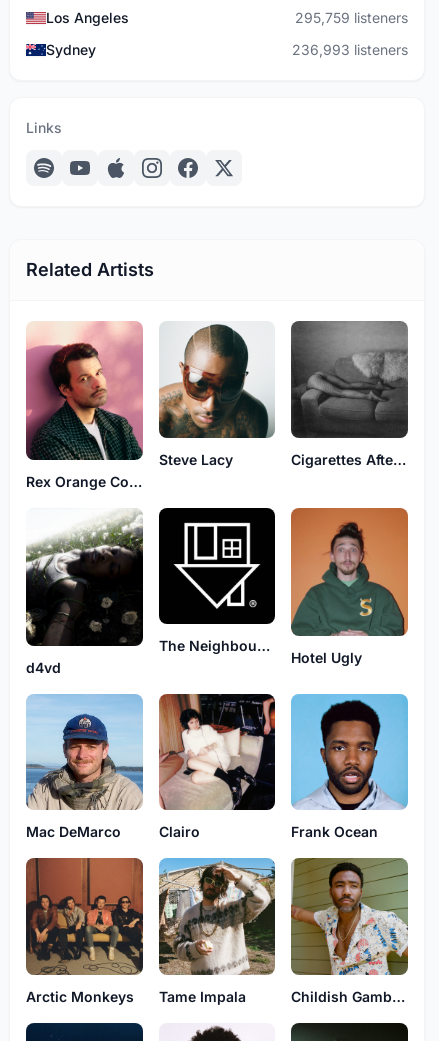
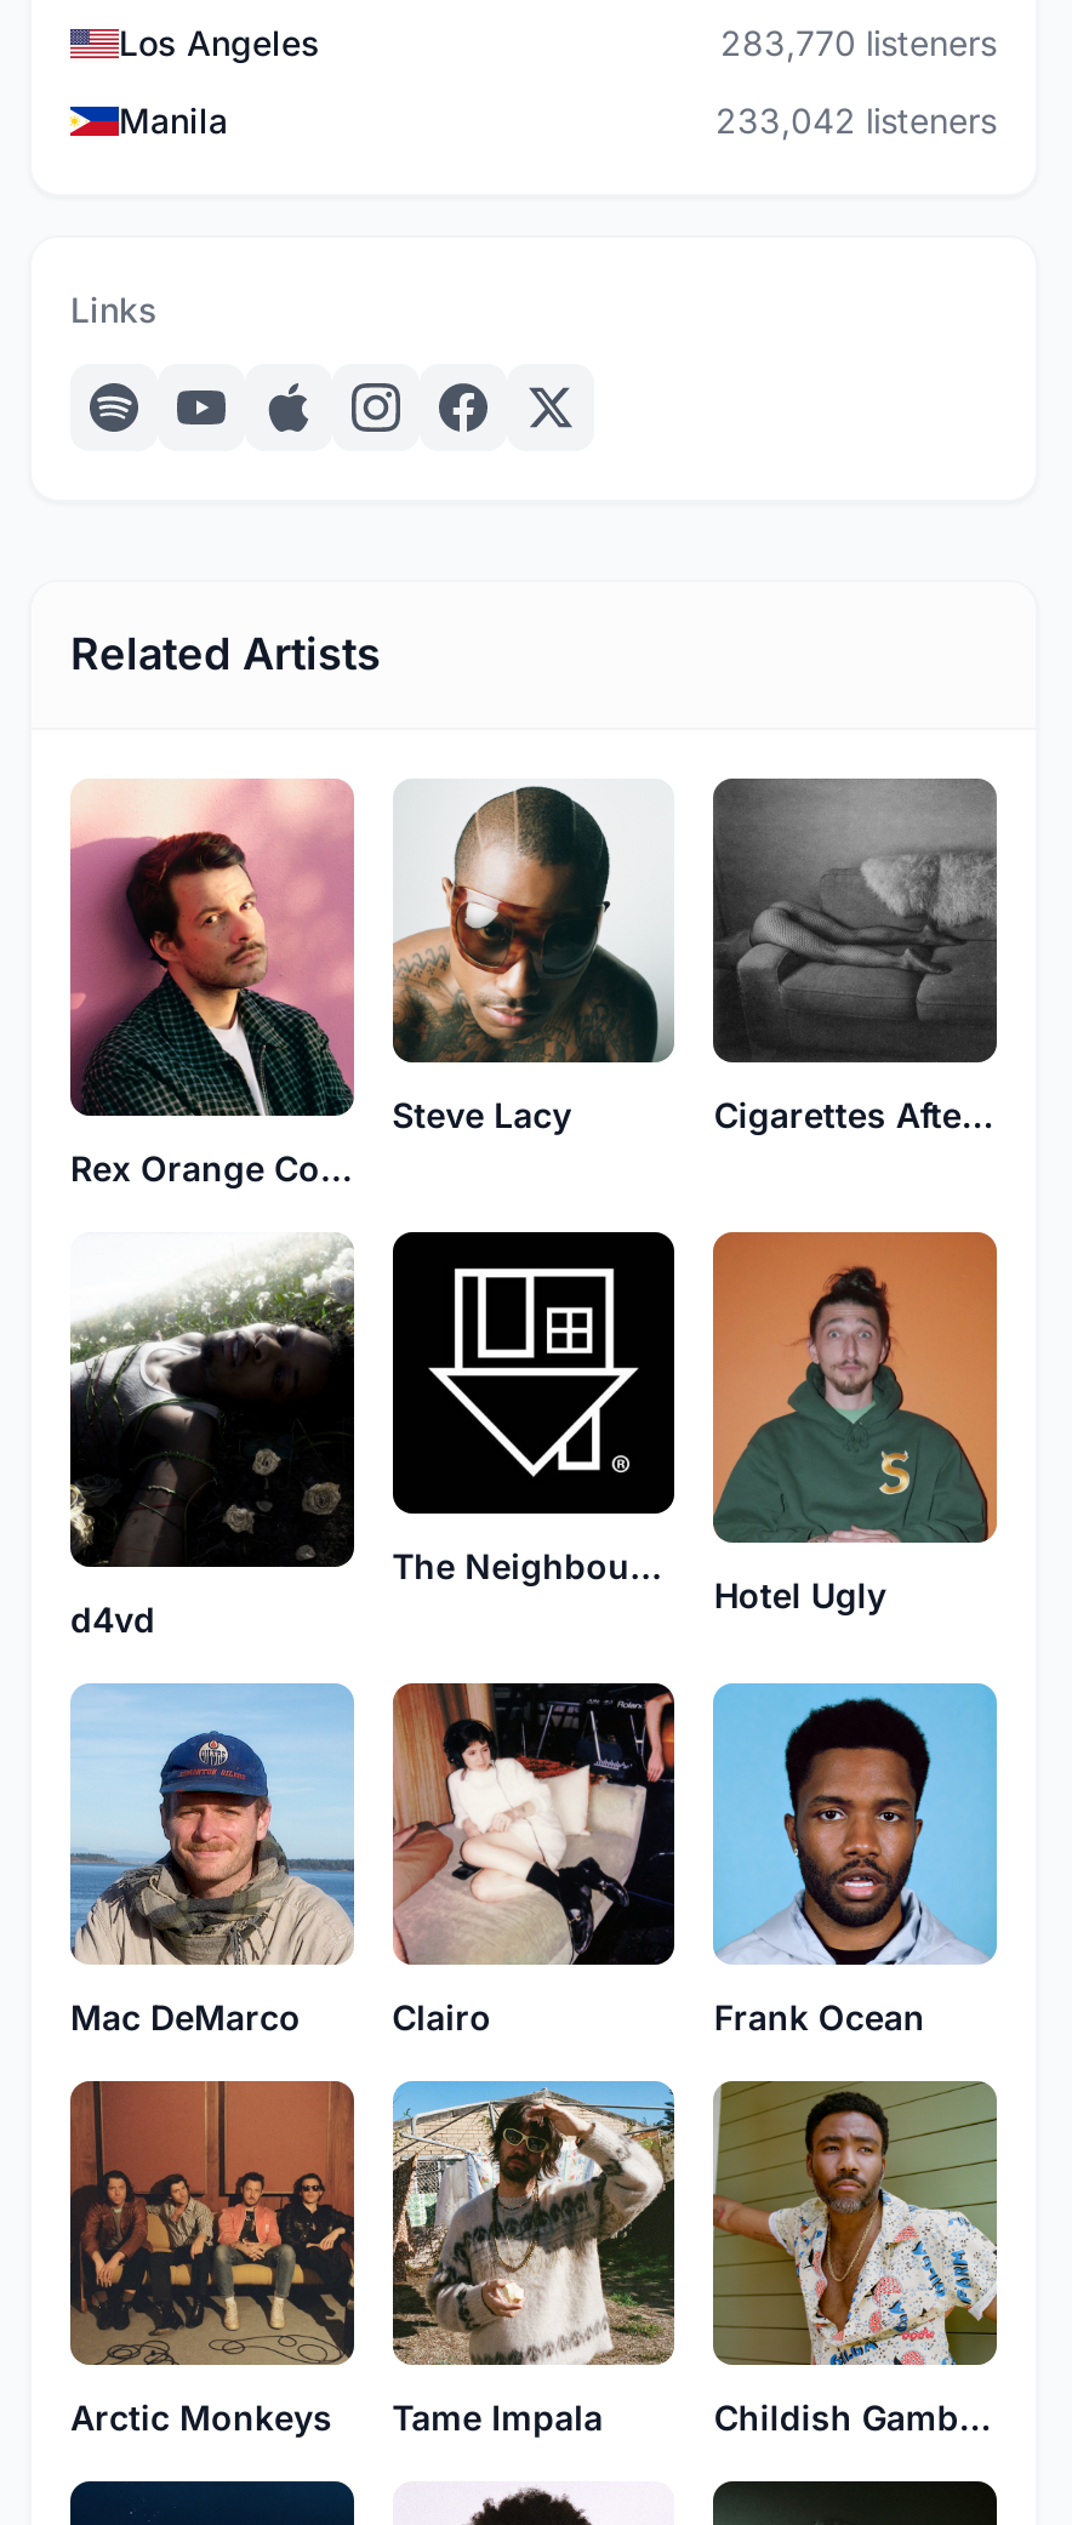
[295,9,408,26] 295,759 listeners -> [720,22,997,63] 283,770 listeners
[46,41,408,58] Sydney | 236,993 listeners -> [119,99,997,141] Manila | 233,042 listeners

